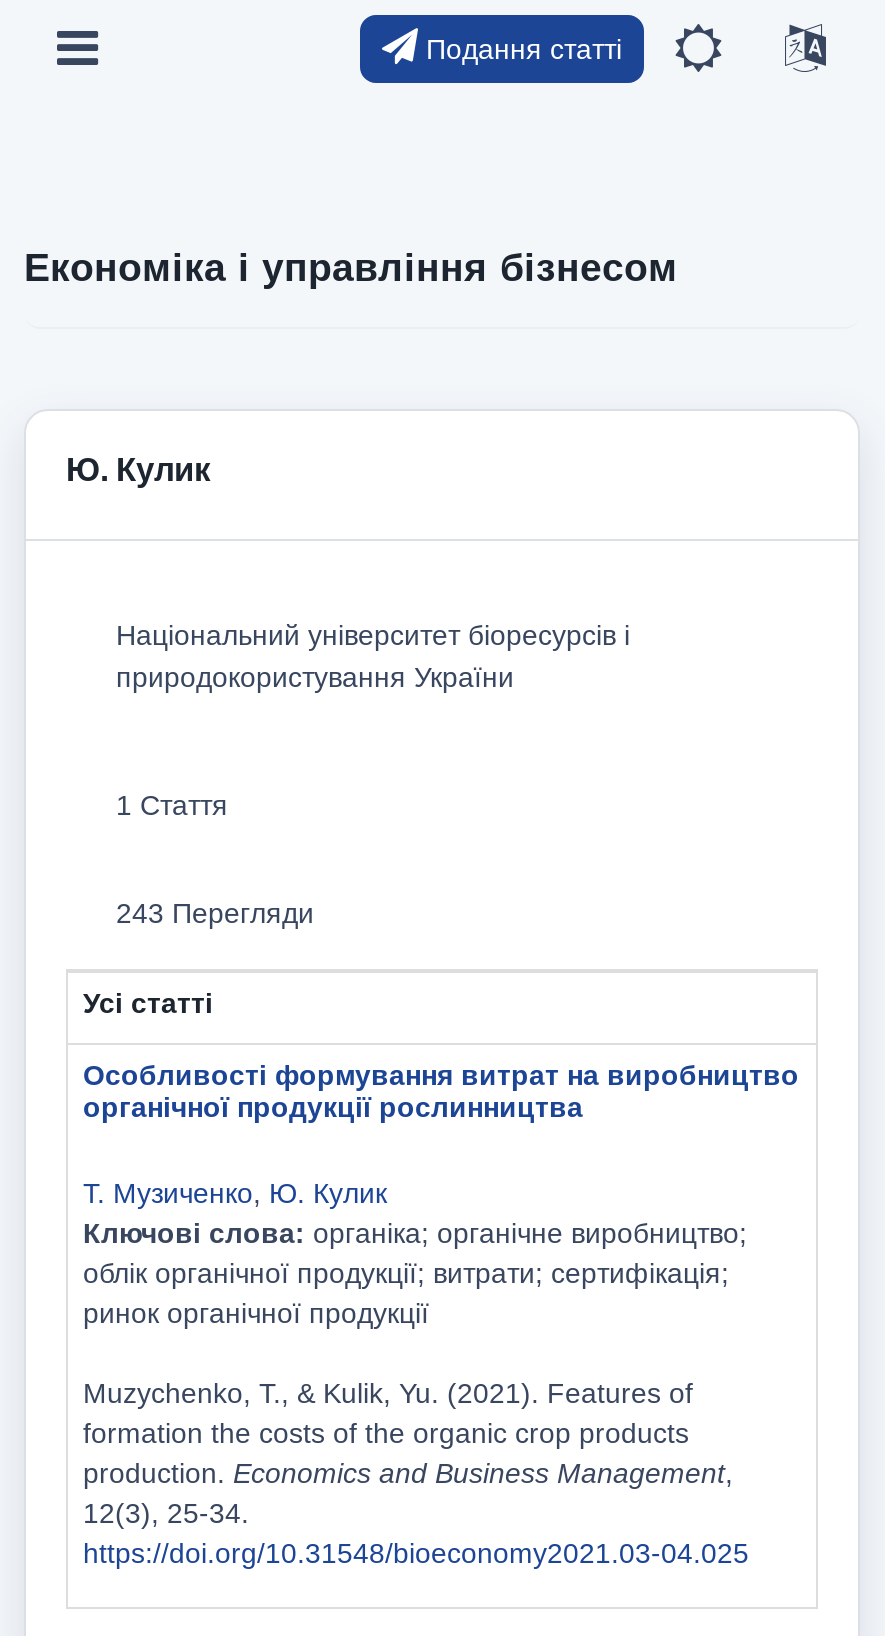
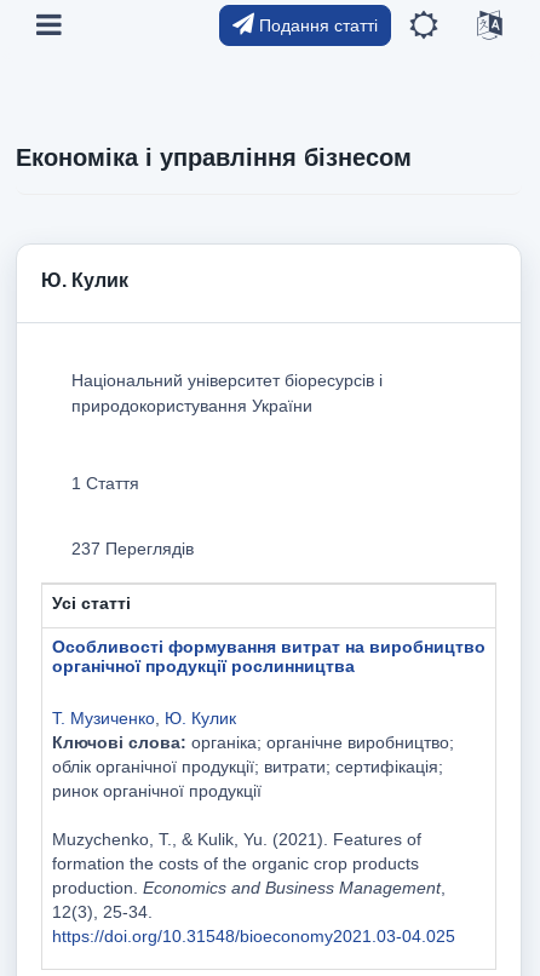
[116,898,314,930] 243 Перегляди -> [71,539,194,559] 237 Переглядів

